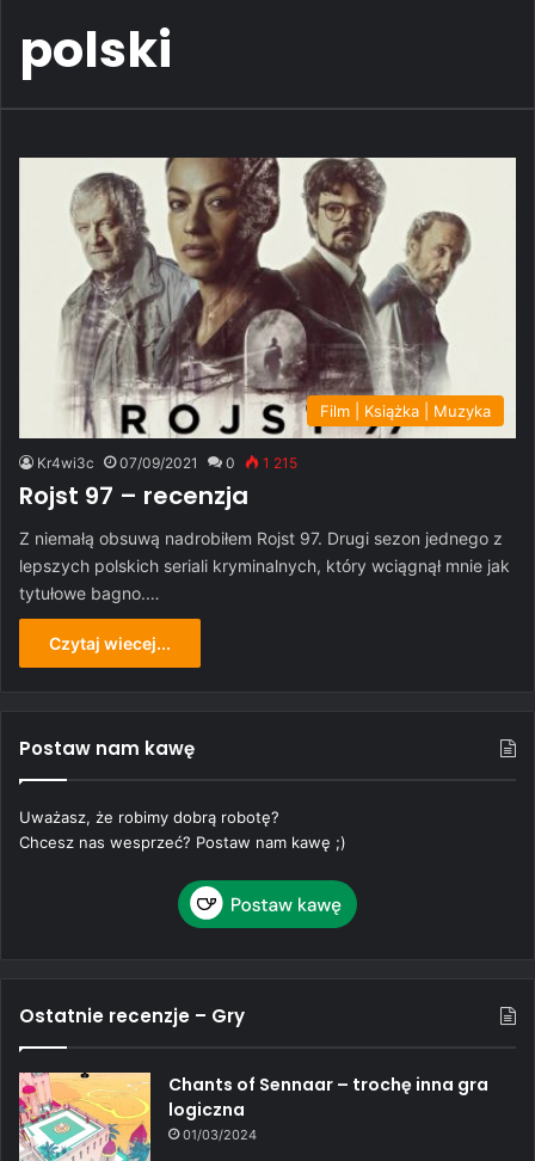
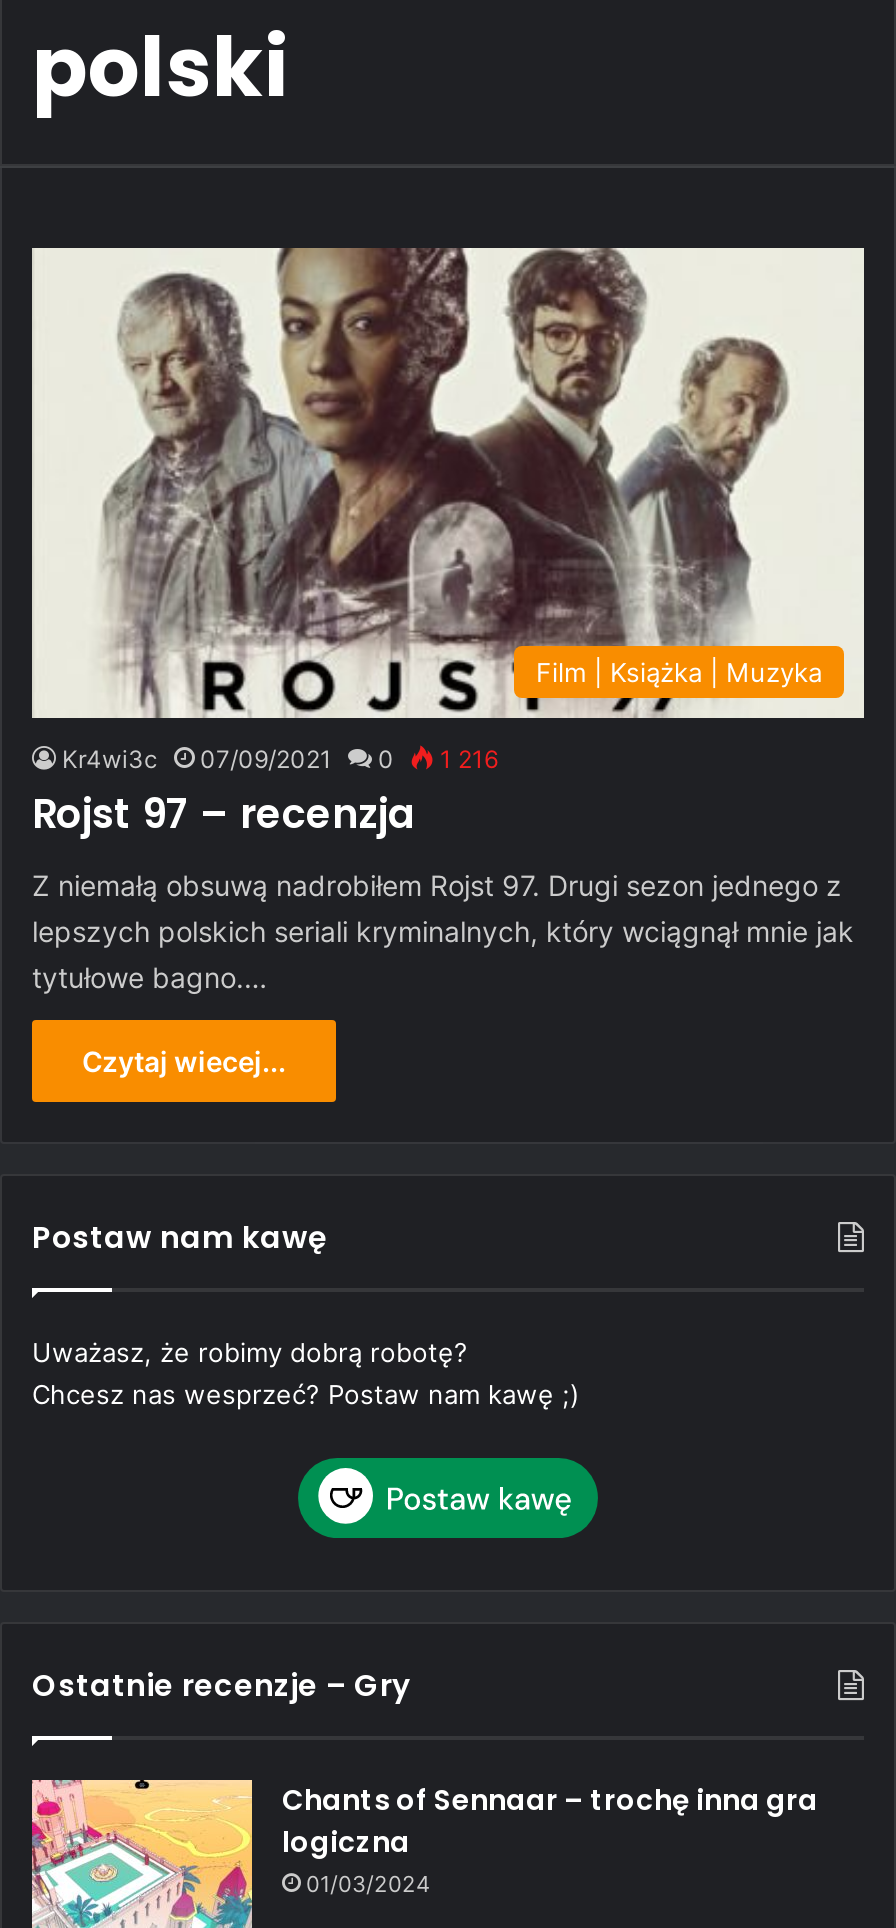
[37,454,297,472] Kr4wi3c 07/09/2021 0 1 215 -> [62,744,498,774] Kr4wi3c 07/09/2021 0 1 216

